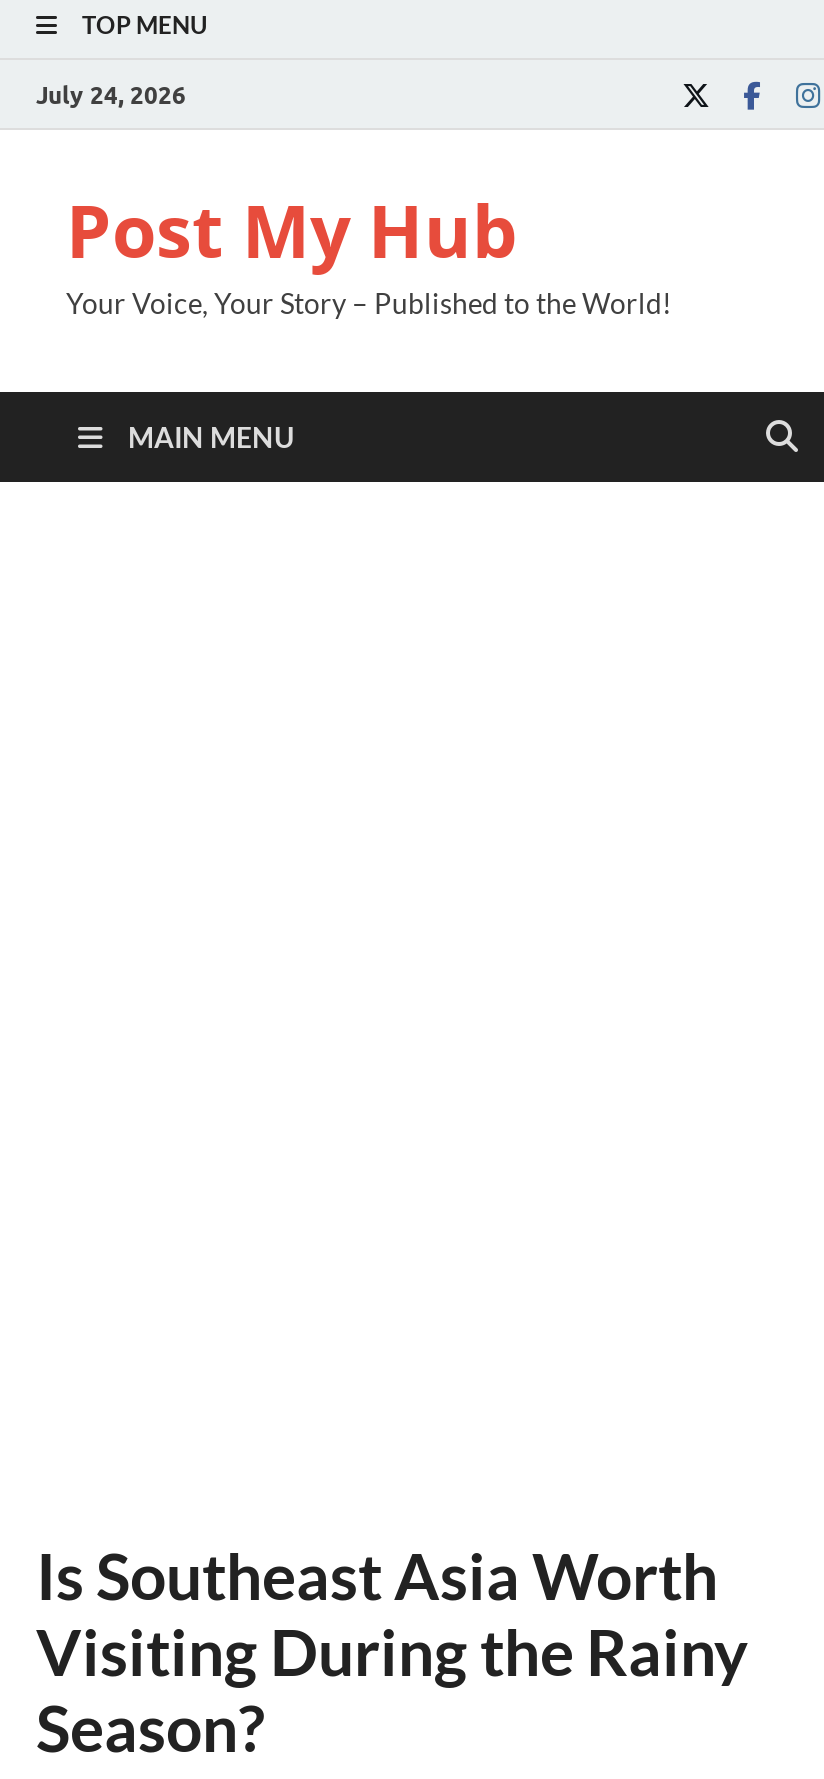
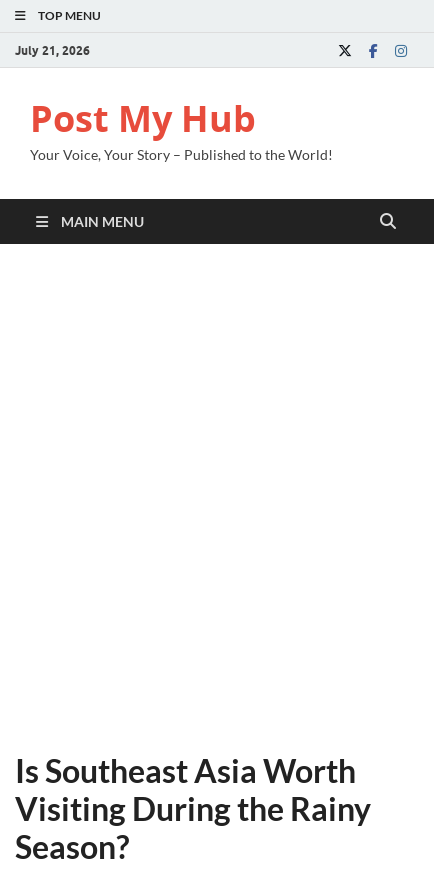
[36,79,186,109] July 24, 2026 -> [15,42,90,57] July 21, 2026

